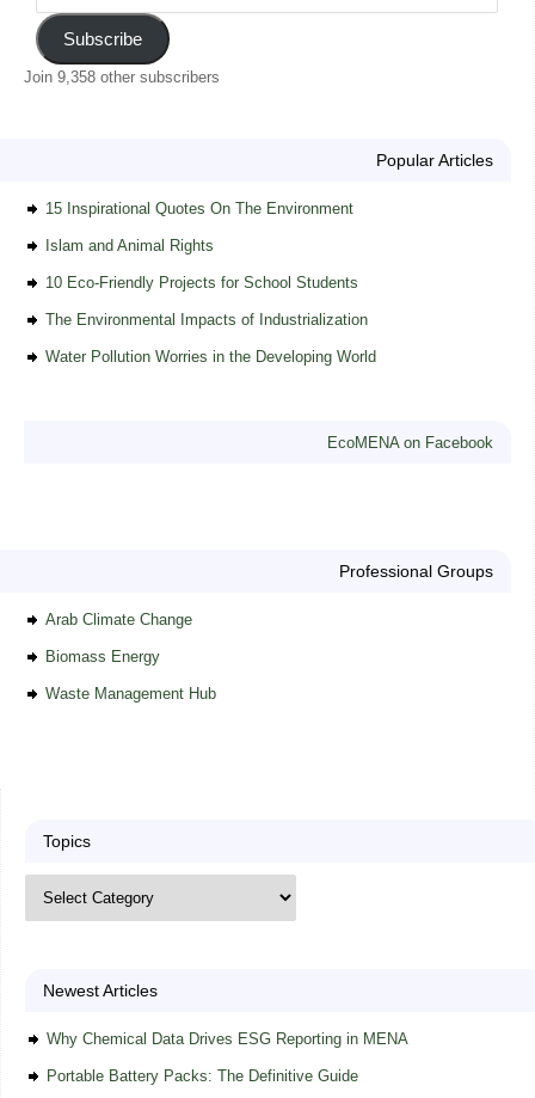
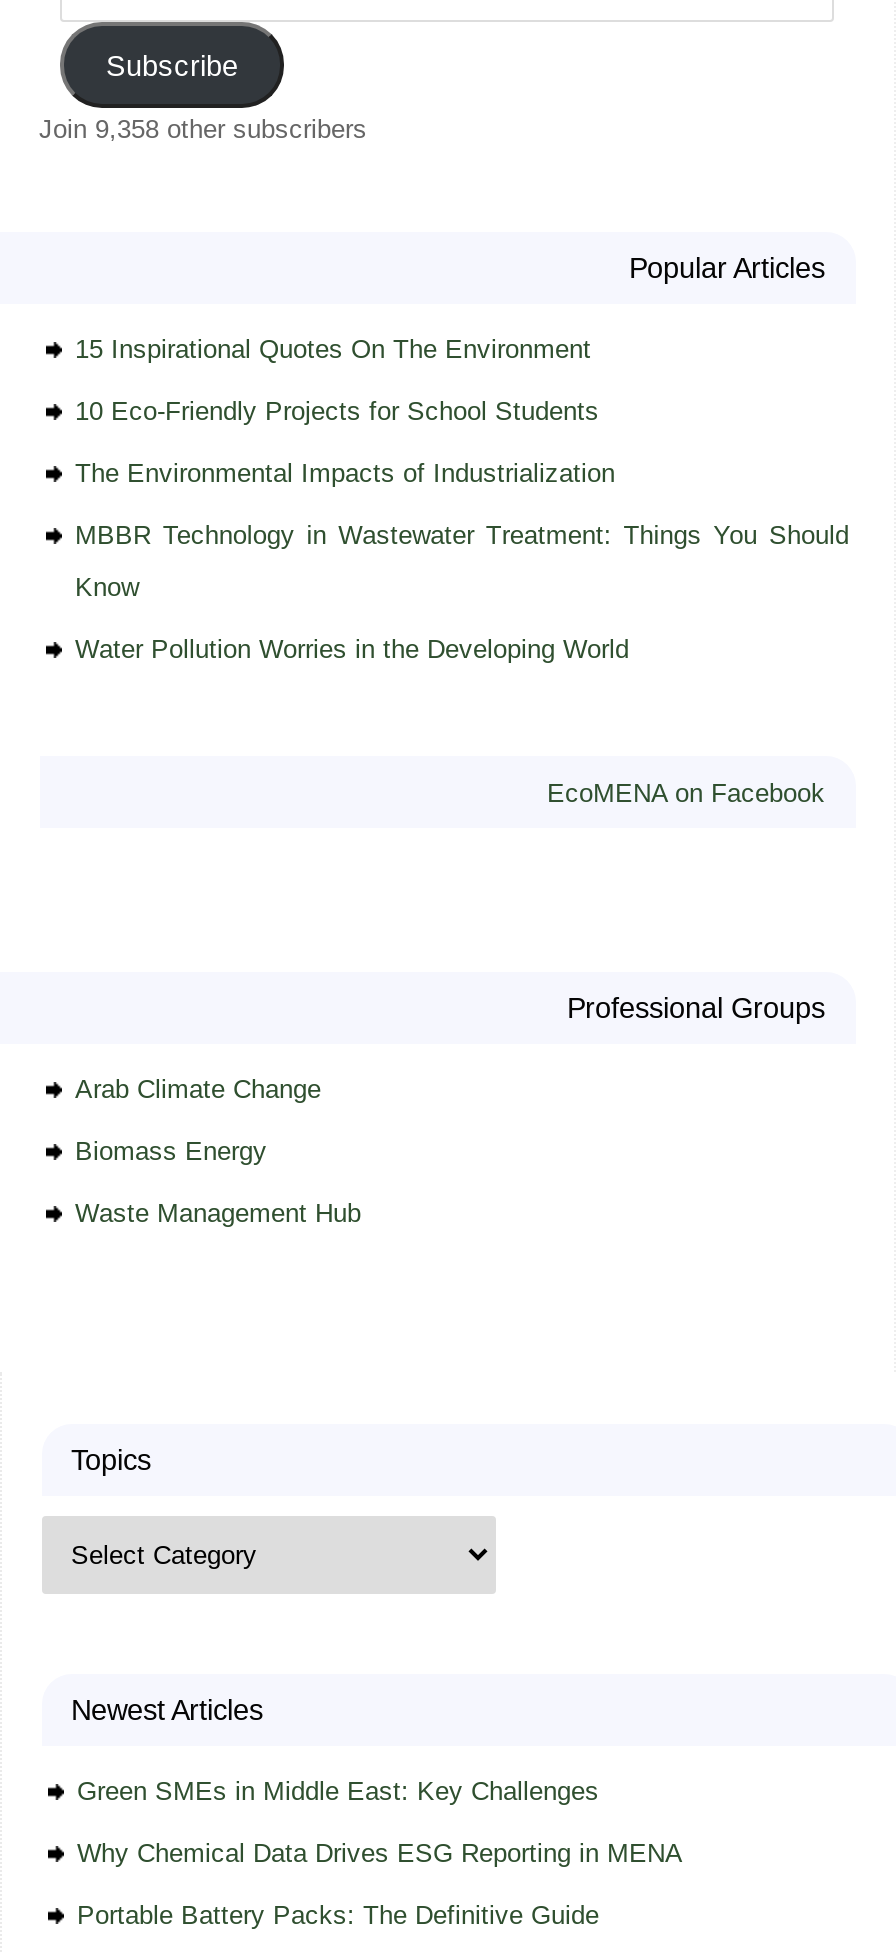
[45,237,213,255] Islam and Animal Rights -> none
moved [45,274,367,329] -> [75,396,615,488]: 10 Eco-Friendly Projects for School Students | The Environmental Impacts of Industrialization
none -> [75,520,849,602] MBBR Technology in Wastewater Treatment: Things You Should | Know
none -> [77,1776,599,1806] Green SMEs in Middle East: Key Challenges

